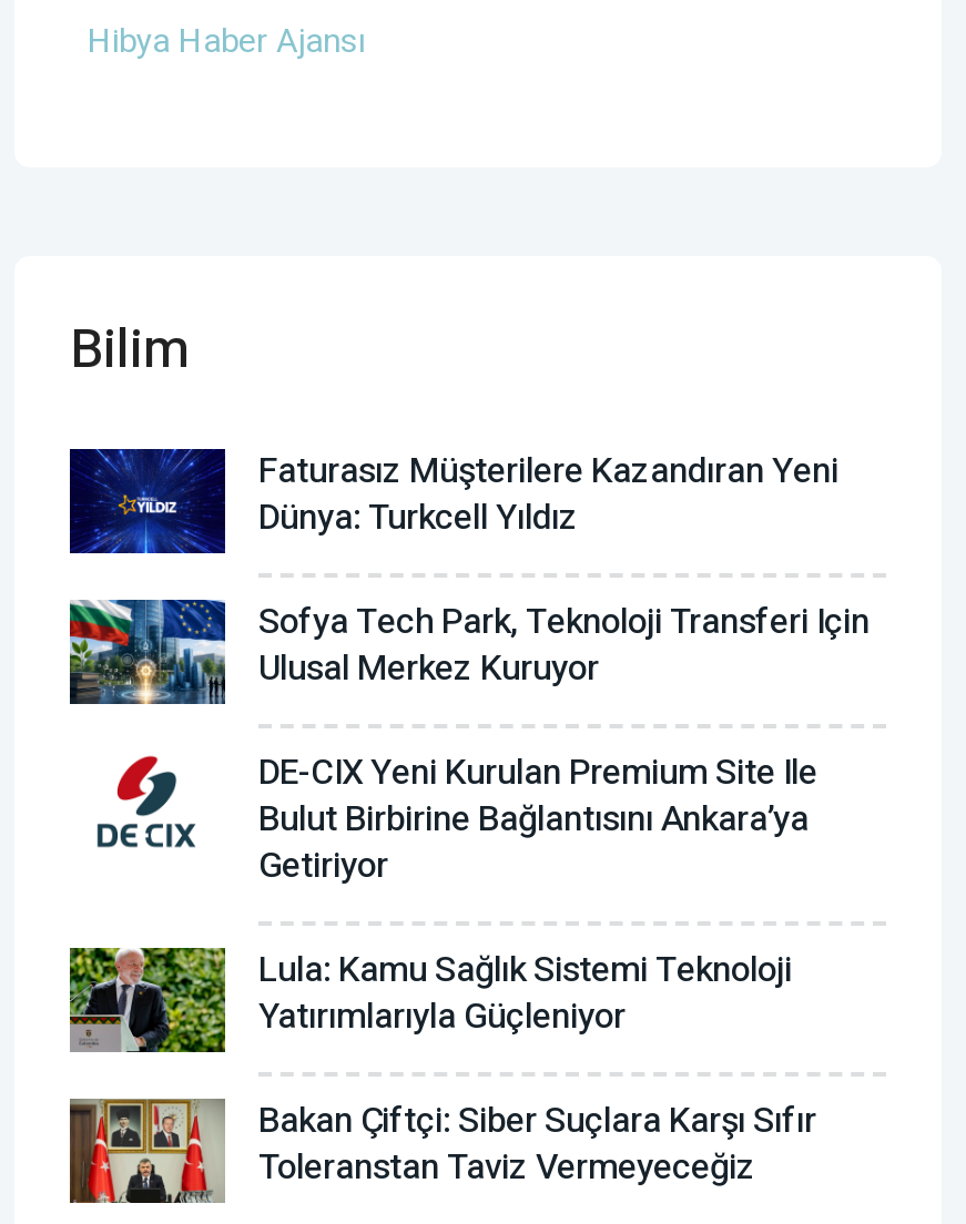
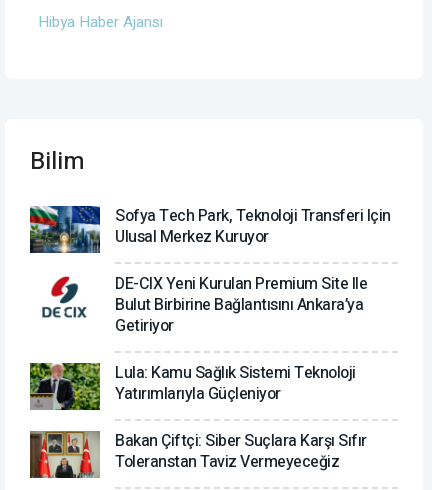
[68,445,838,555] [image] | Faturasız Müşterilere Kazandıran Yeni | Dünya: Turkcell Yıldız -> none

